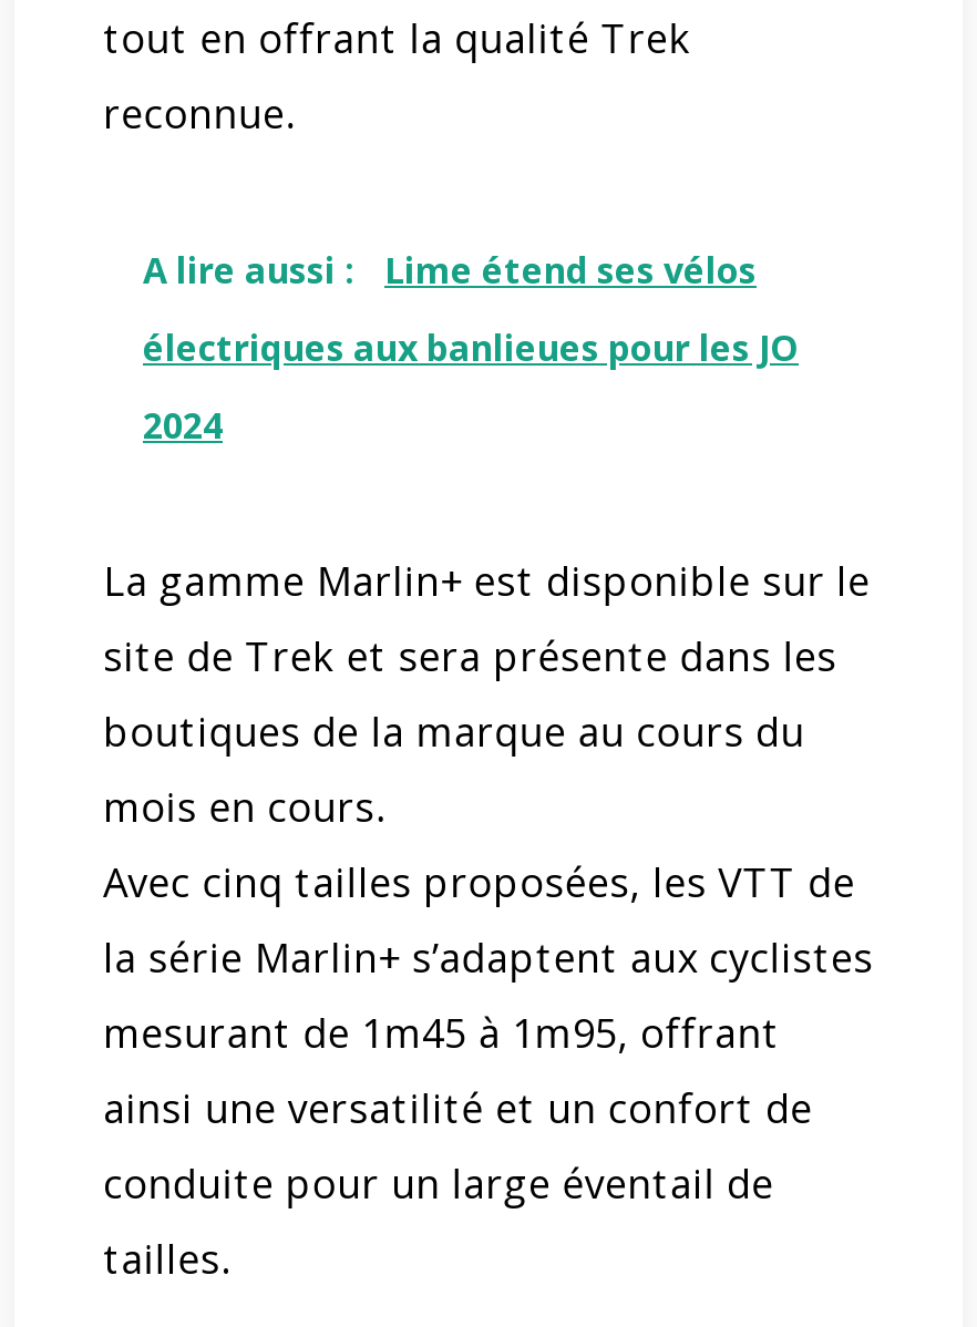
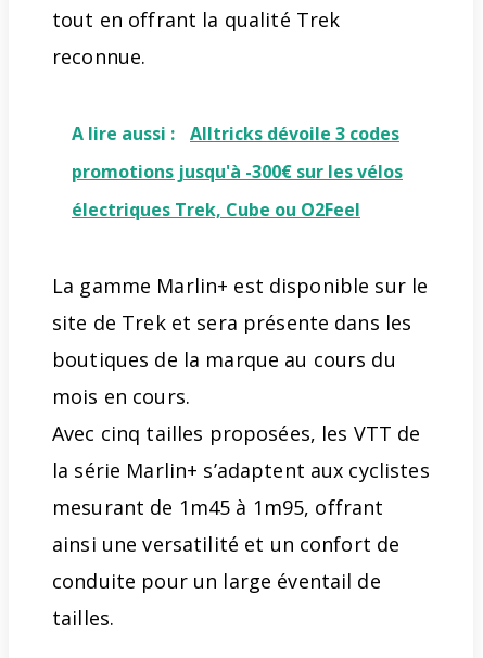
[143,246,757,295] A lire aussi : Lime étend ses vélos -> [72,122,399,146] A lire aussi : Alltricks dévoile 3 codes
[143,324,799,372] électriques aux banlieues pour les JO -> [72,160,403,184] promotions jusqu'à -300€ sur les vélos
[143,401,223,450] 2024 -> [72,198,360,222] électriques Trek, Cube ou O2Feel

